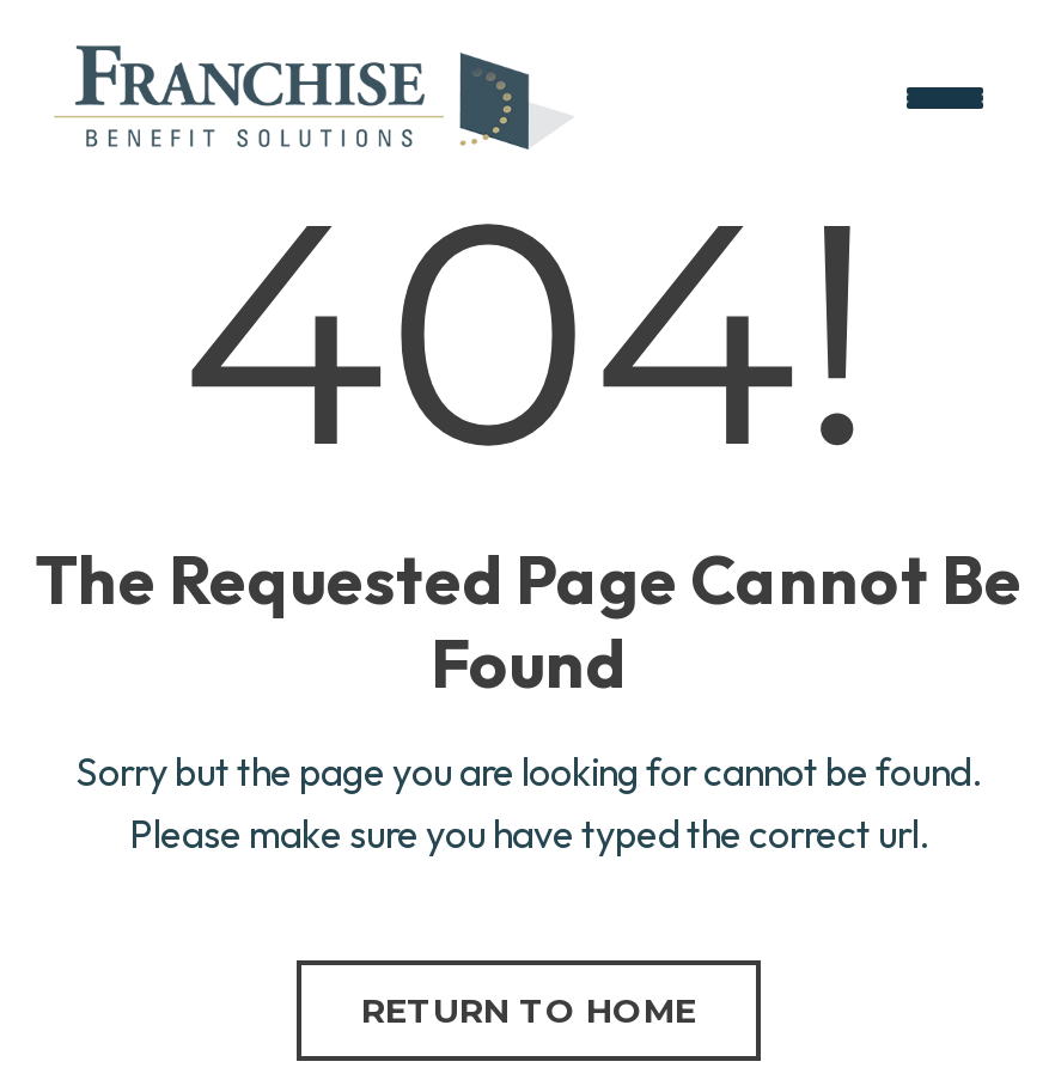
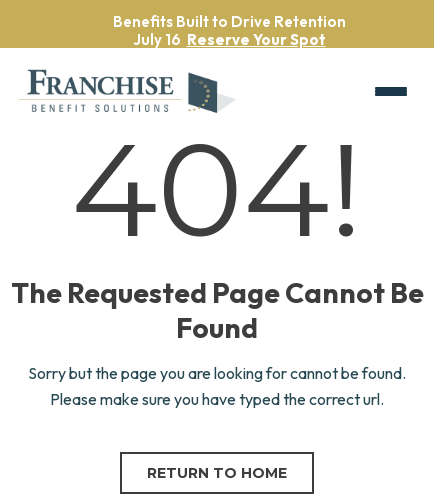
none -> [112,12,345,49] Benefits Built to Drive Retention | July 16 Reserve Your Spot

